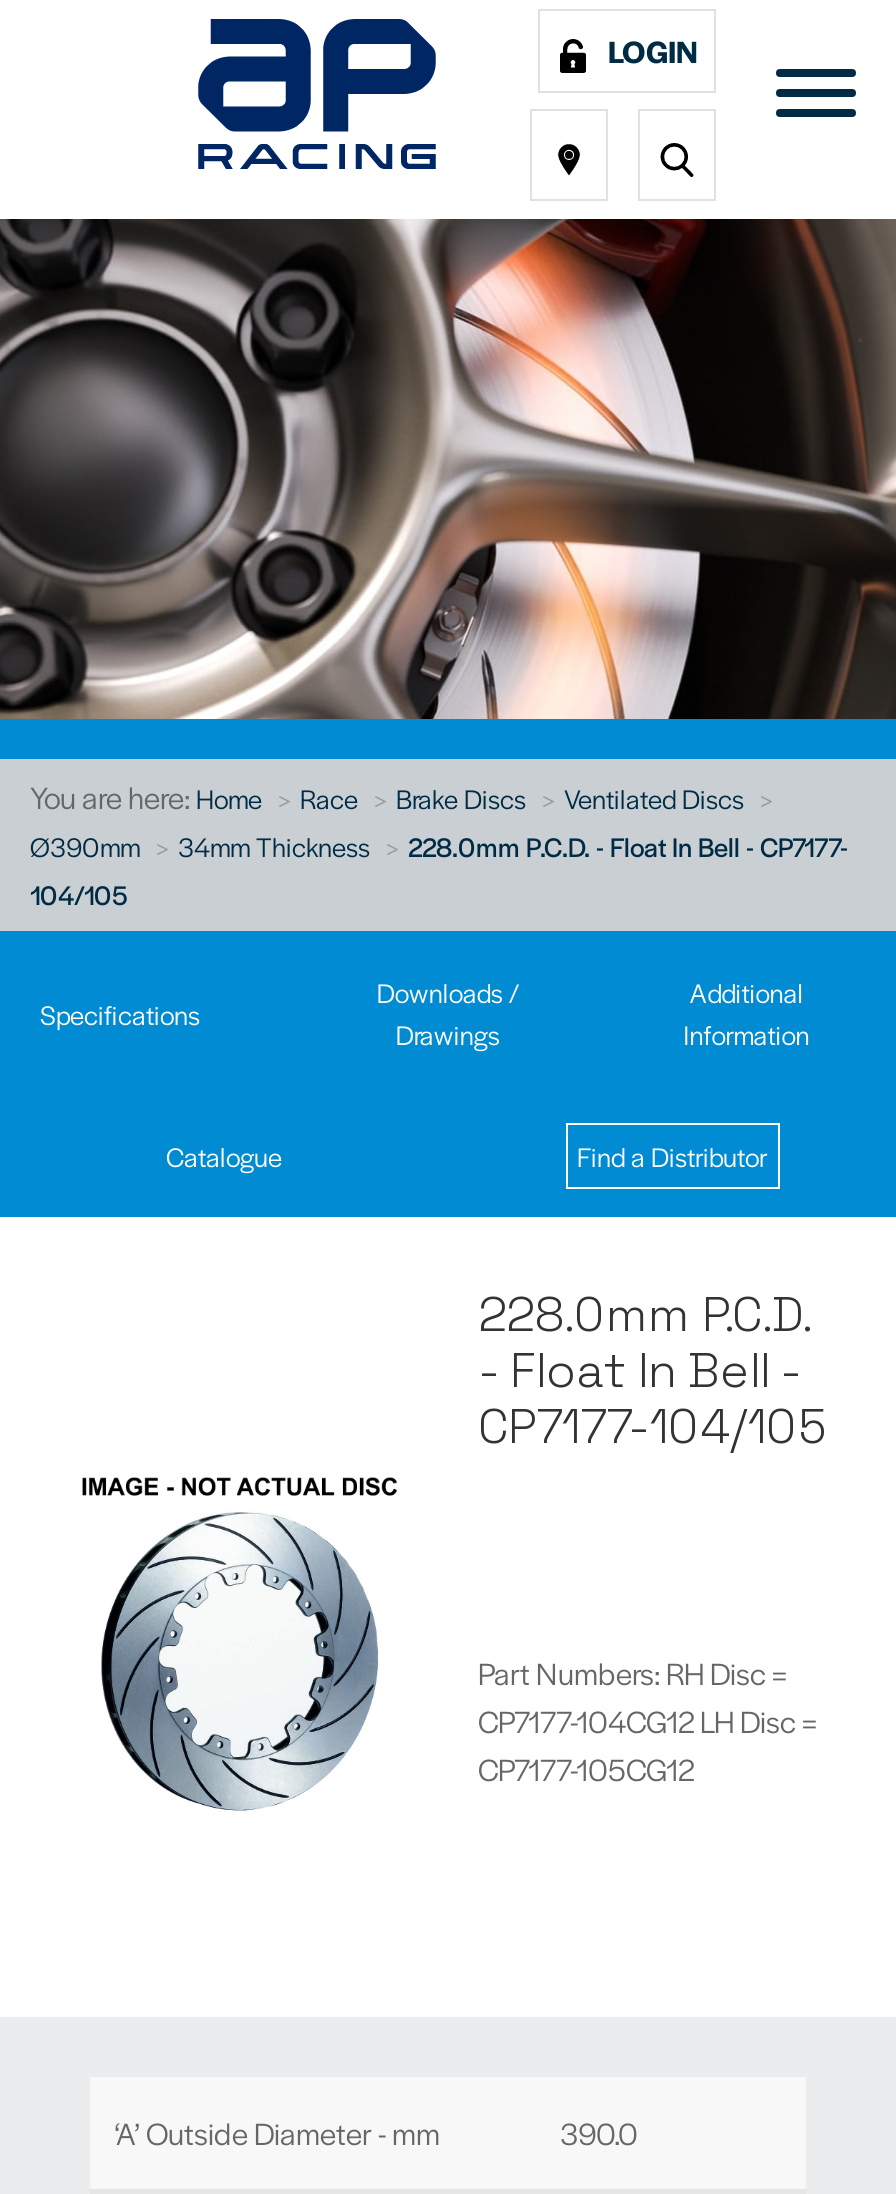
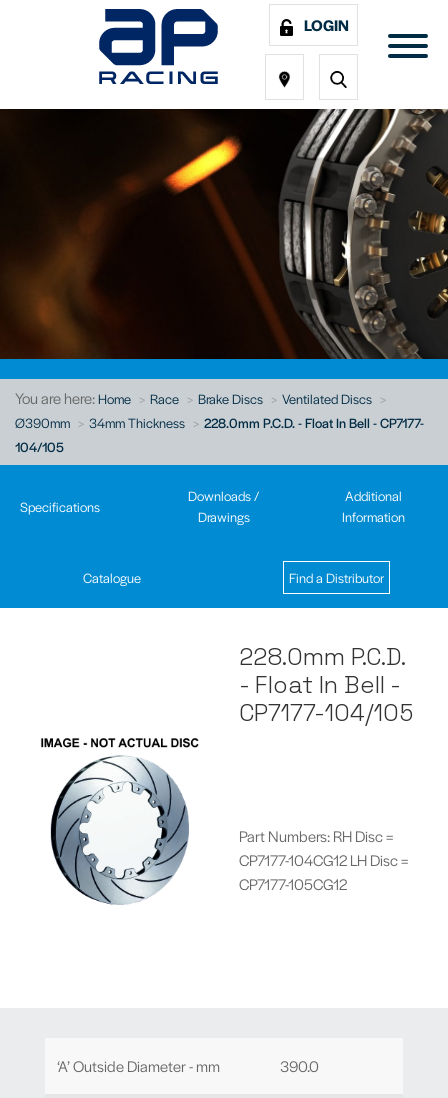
[6,217,890,721] [image] -> [3,108,445,360] [image]

